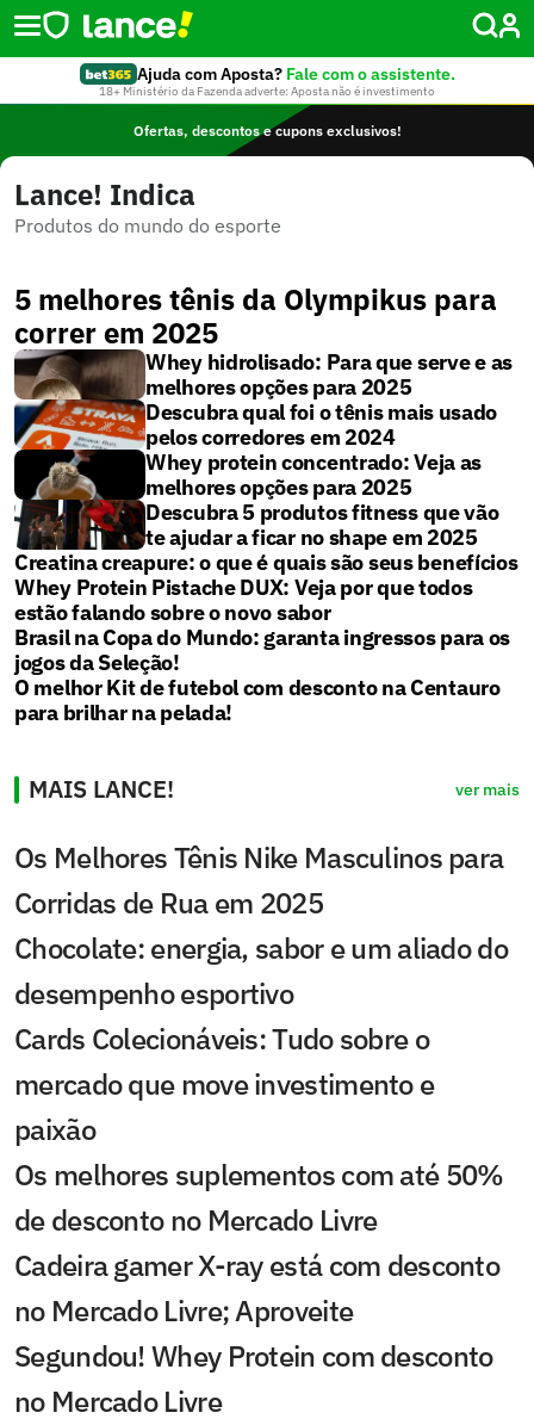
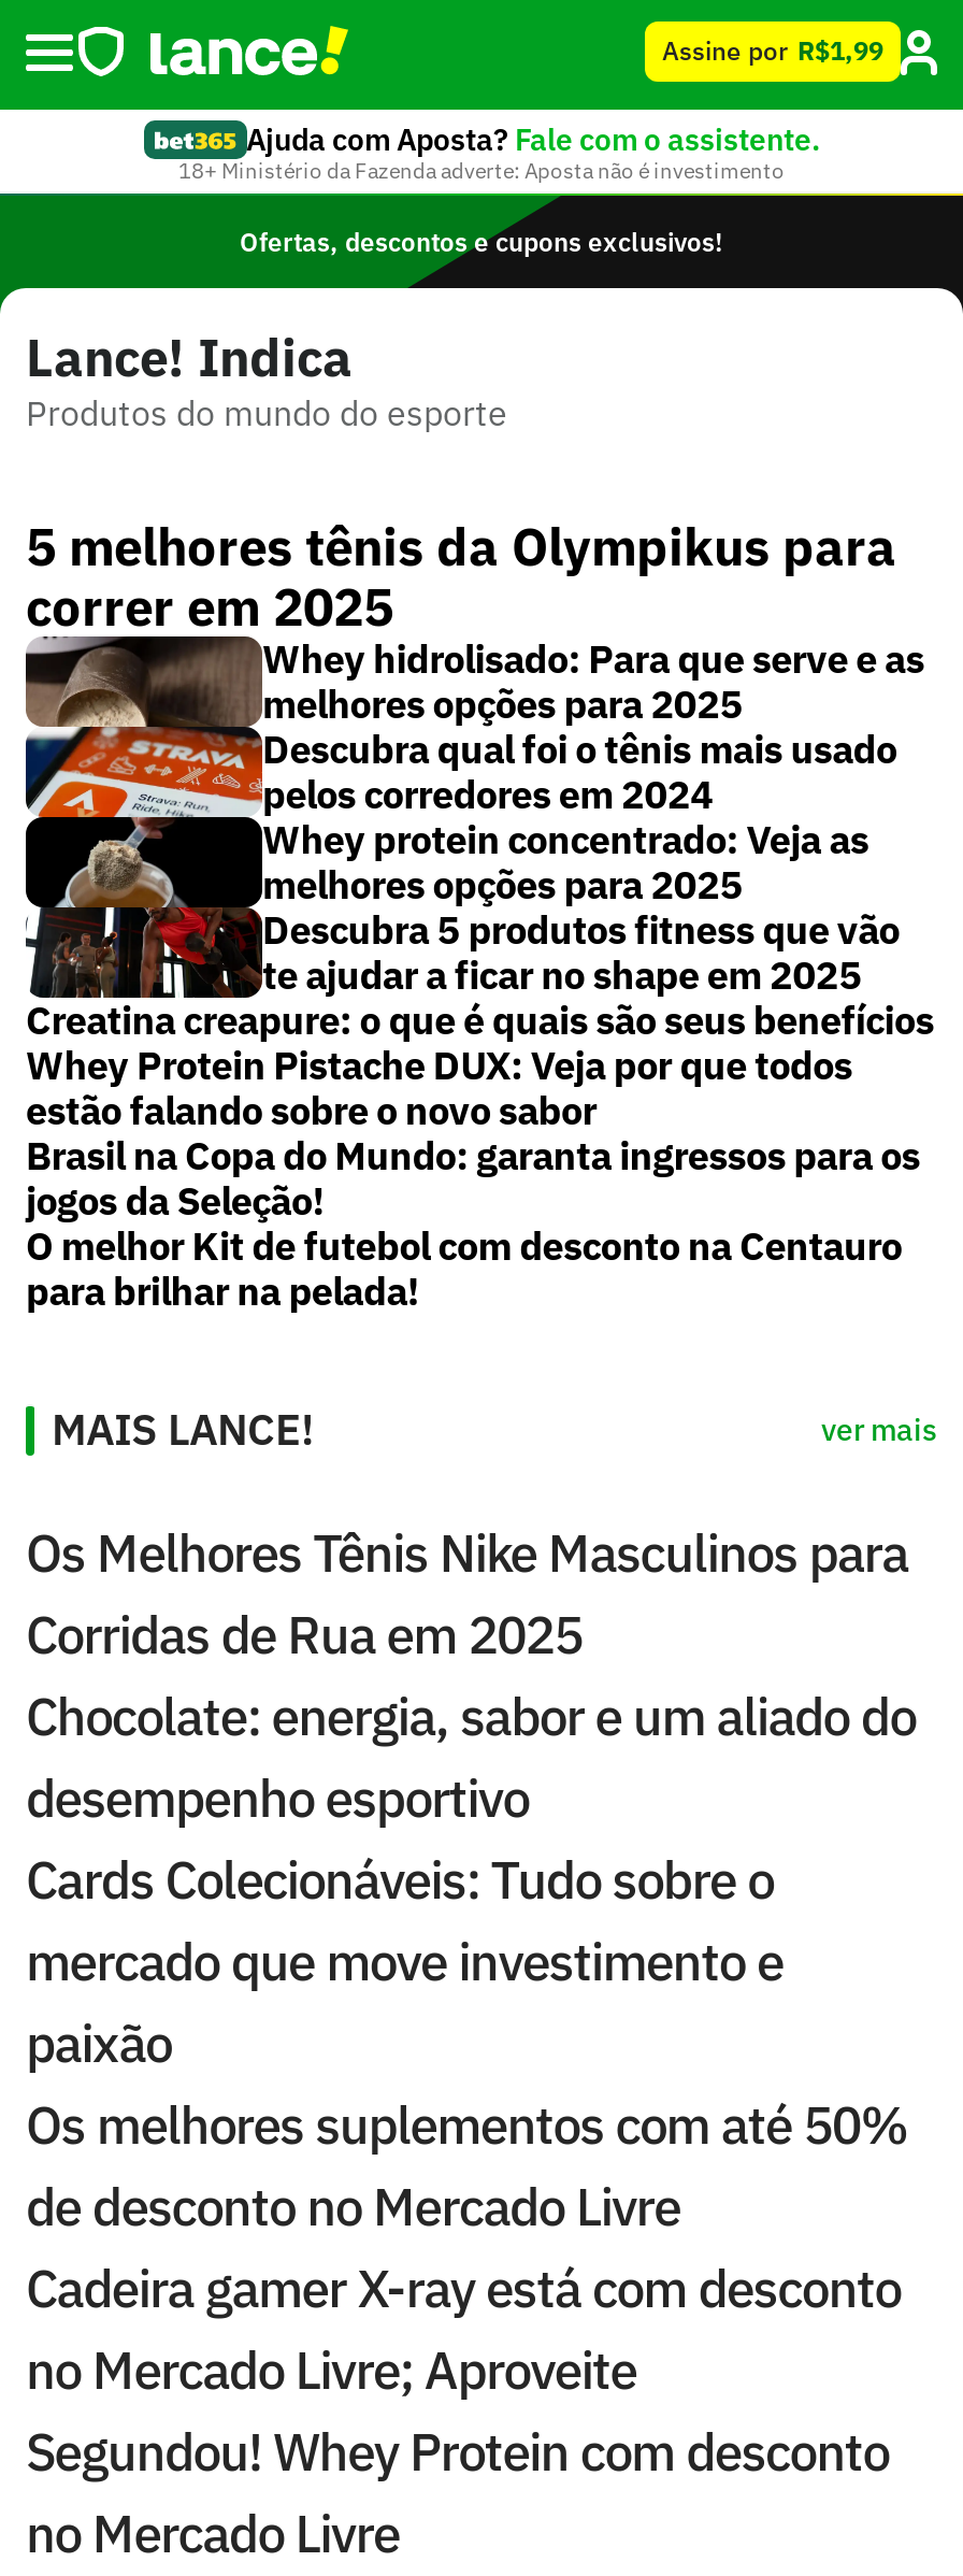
none -> [662,34,883,67] Assine por R$1,99

